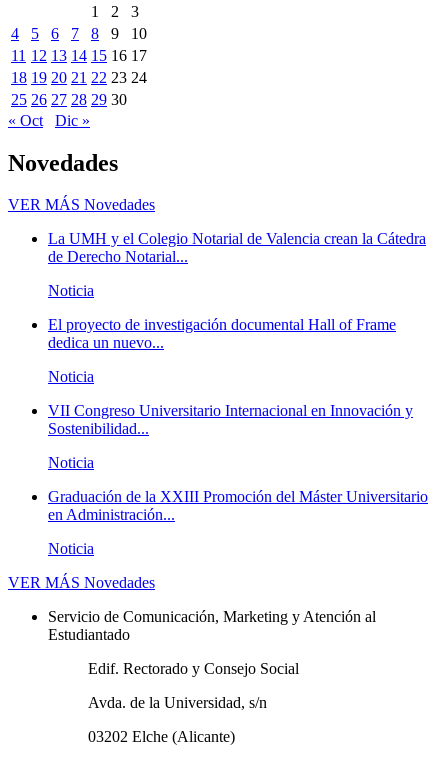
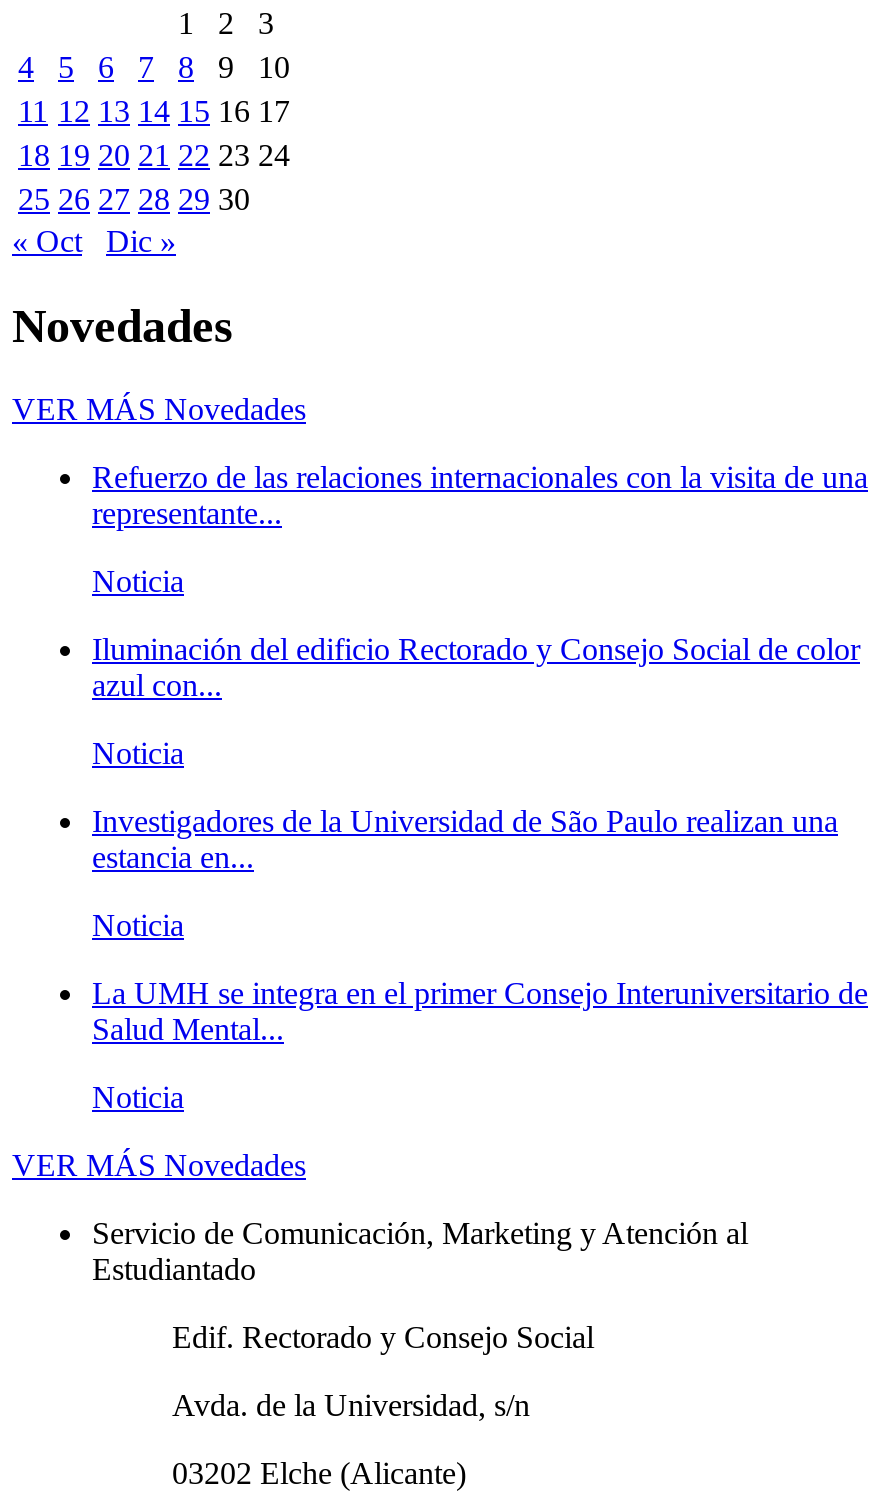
[48,230,426,265] La UMH y el Colegio Notarial de Valencia crean la Cátedra | de Derecho Notarial... -> [92,461,868,531] Refuerzo de las relaciones internacionales con la visita de una | representante...
[48,316,396,351] El proyecto de investigación documental Hall of Frame | dedica un nuevo... -> [92,633,860,703] Iluminación del edificio Rectorado y Consejo Social de color | azul con...
[48,402,413,437] VII Congreso Universitario Internacional en Innovación y | Sostenibilidad... -> [92,805,838,875] Investigadores de la Universidad de São Paulo realizan una | estancia en...
[48,488,428,523] Graduación de la XXIII Promoción del Máster Universitario | en Administración... -> [92,977,868,1047] La UMH se integra en el primer Consejo Interuniversitario de | Salud Mental...

